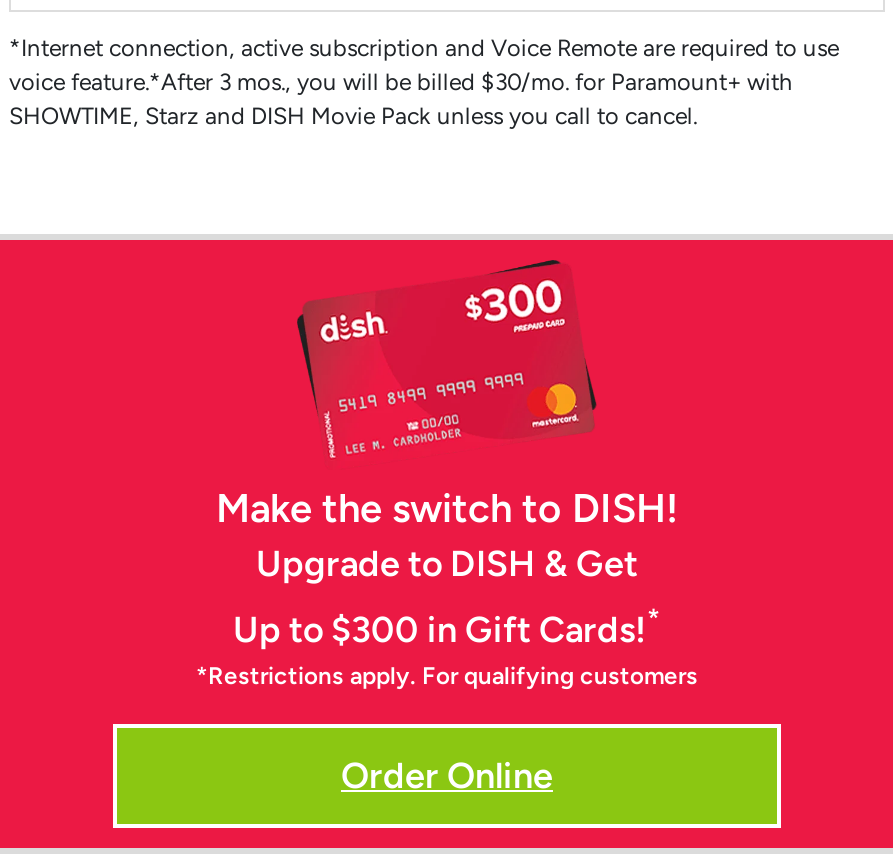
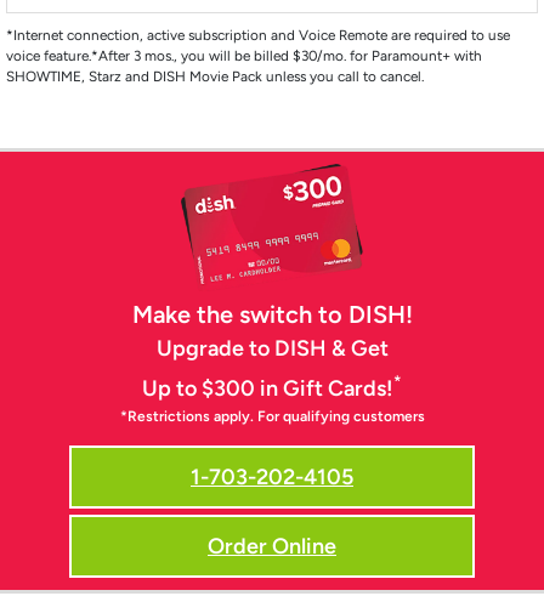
none -> [191,463,353,490] 1-703-202-4105

